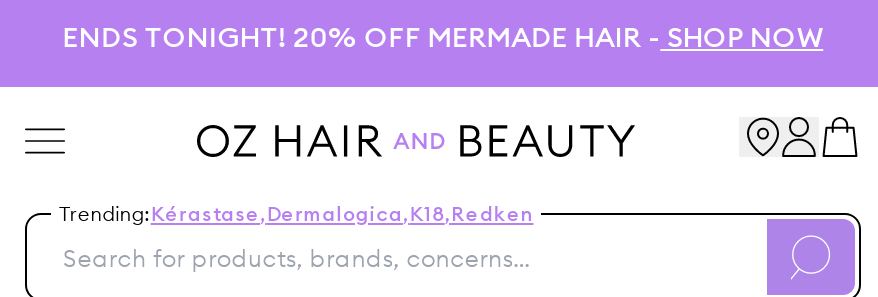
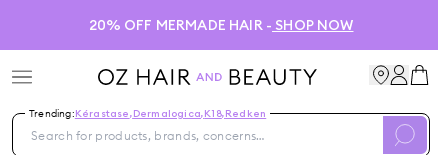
[63,24,823,52] ENDS TONIGHT! 20% OFF MERMADE HAIR - SHOP NOW -> [88,18,353,32] 20% OFF MERMADE HAIR - SHOP NOW

